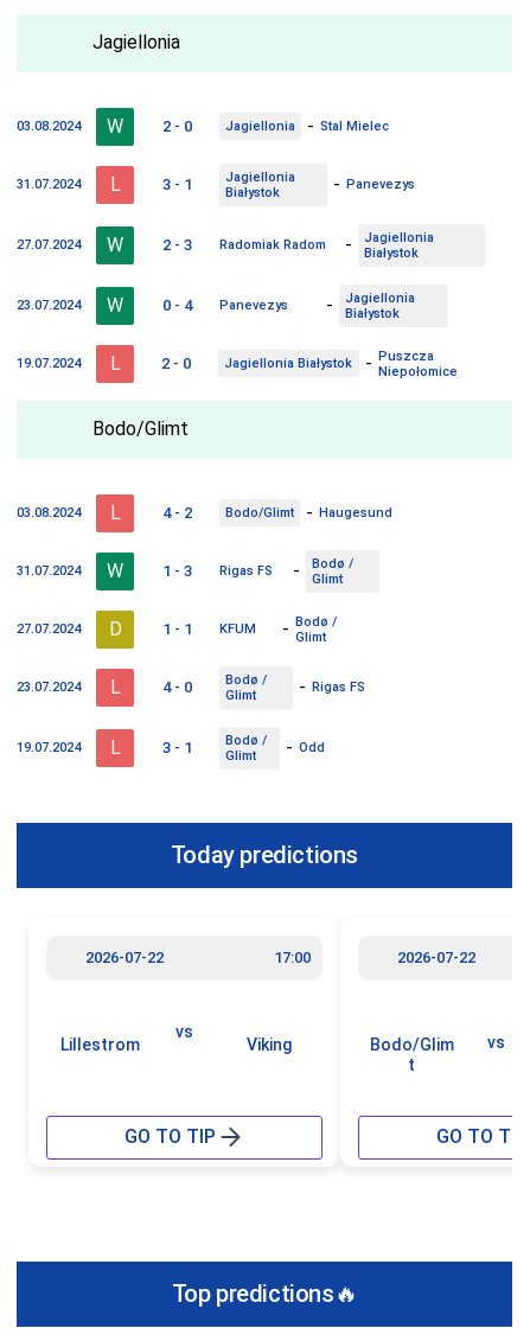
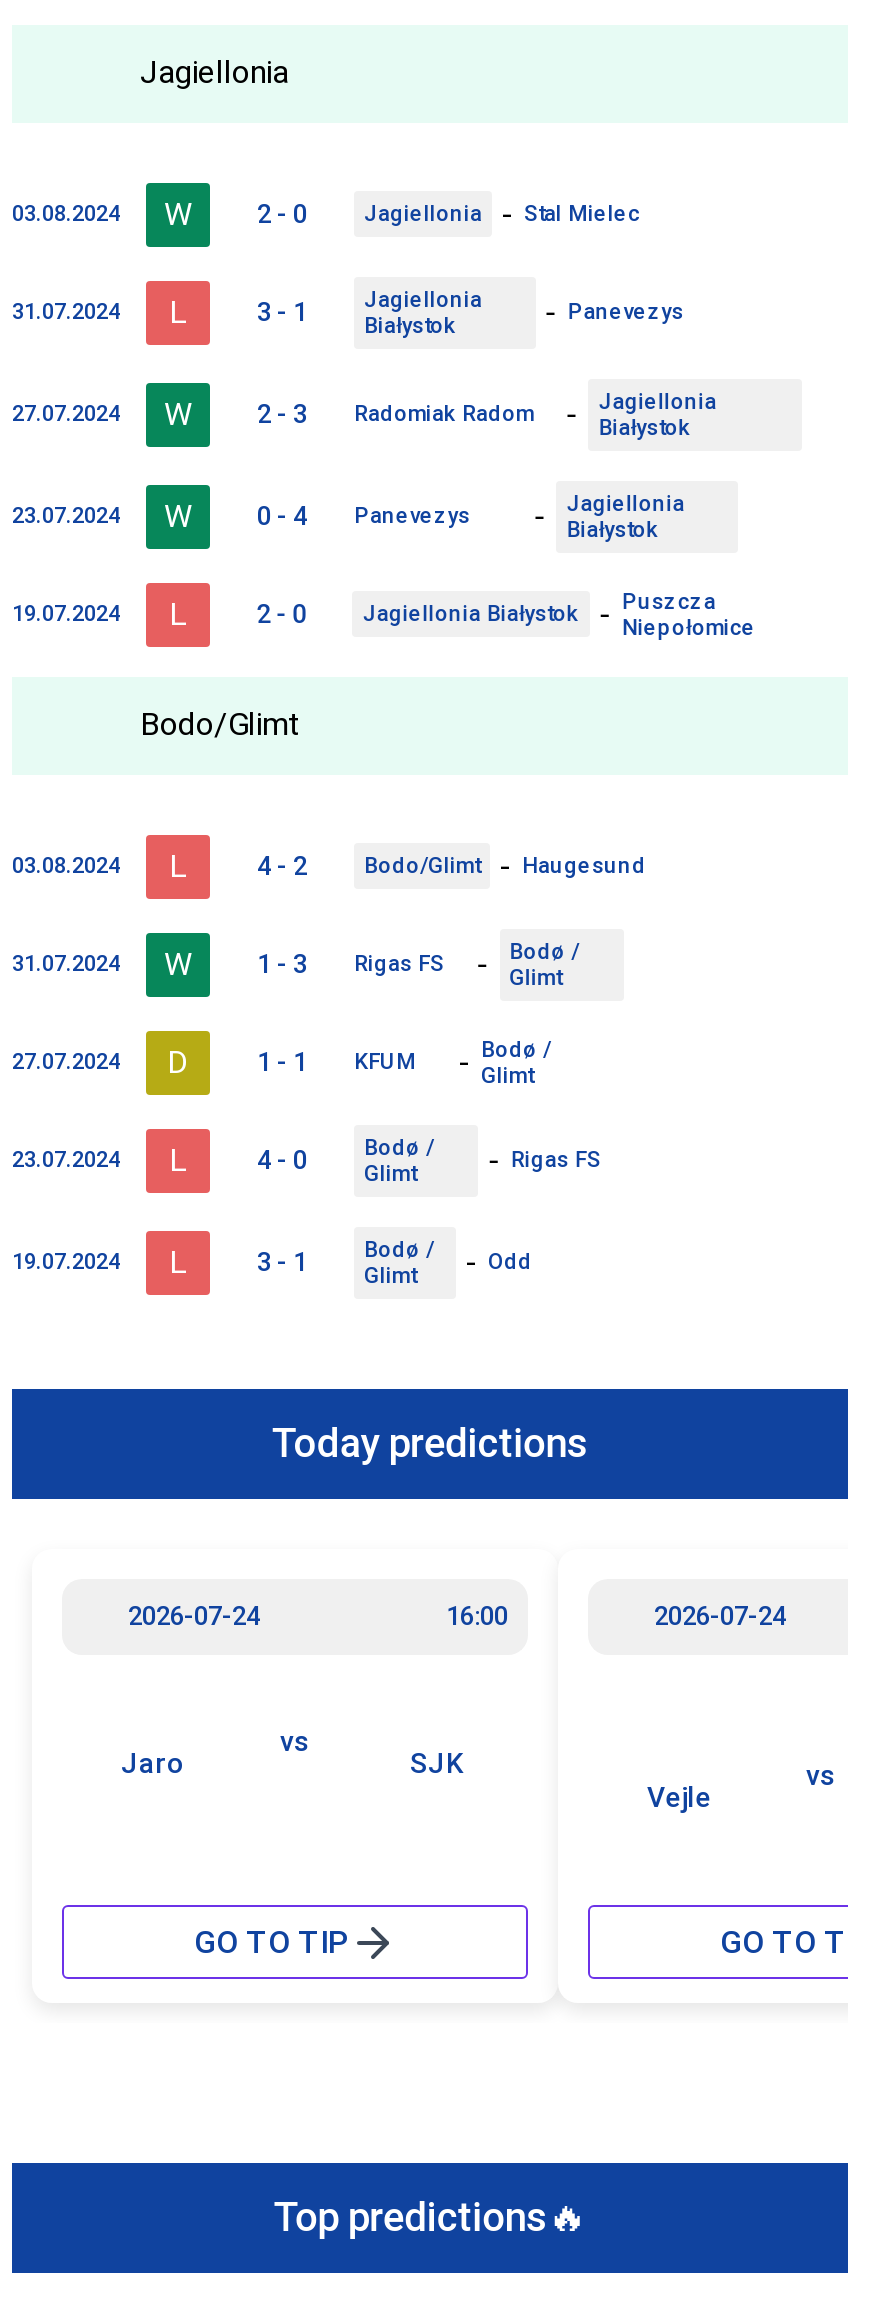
[85,948,311,966] 2026-07-22 | 17:00 -> [128,1600,508,1630] 2026-07-24 | 16:00
[397,948,475,966] 2026-07-22 -> [654,1600,786,1630] 2026-07-24
[60,1035,140,1053] Lillestrom -> [121,1746,185,1778] Jaro
[246,1035,291,1053] Viking -> [410,1746,464,1778] SJK
[370,1035,454,1074] Bodo/Glim | t -> [647,1780,711,1812] Vejle

